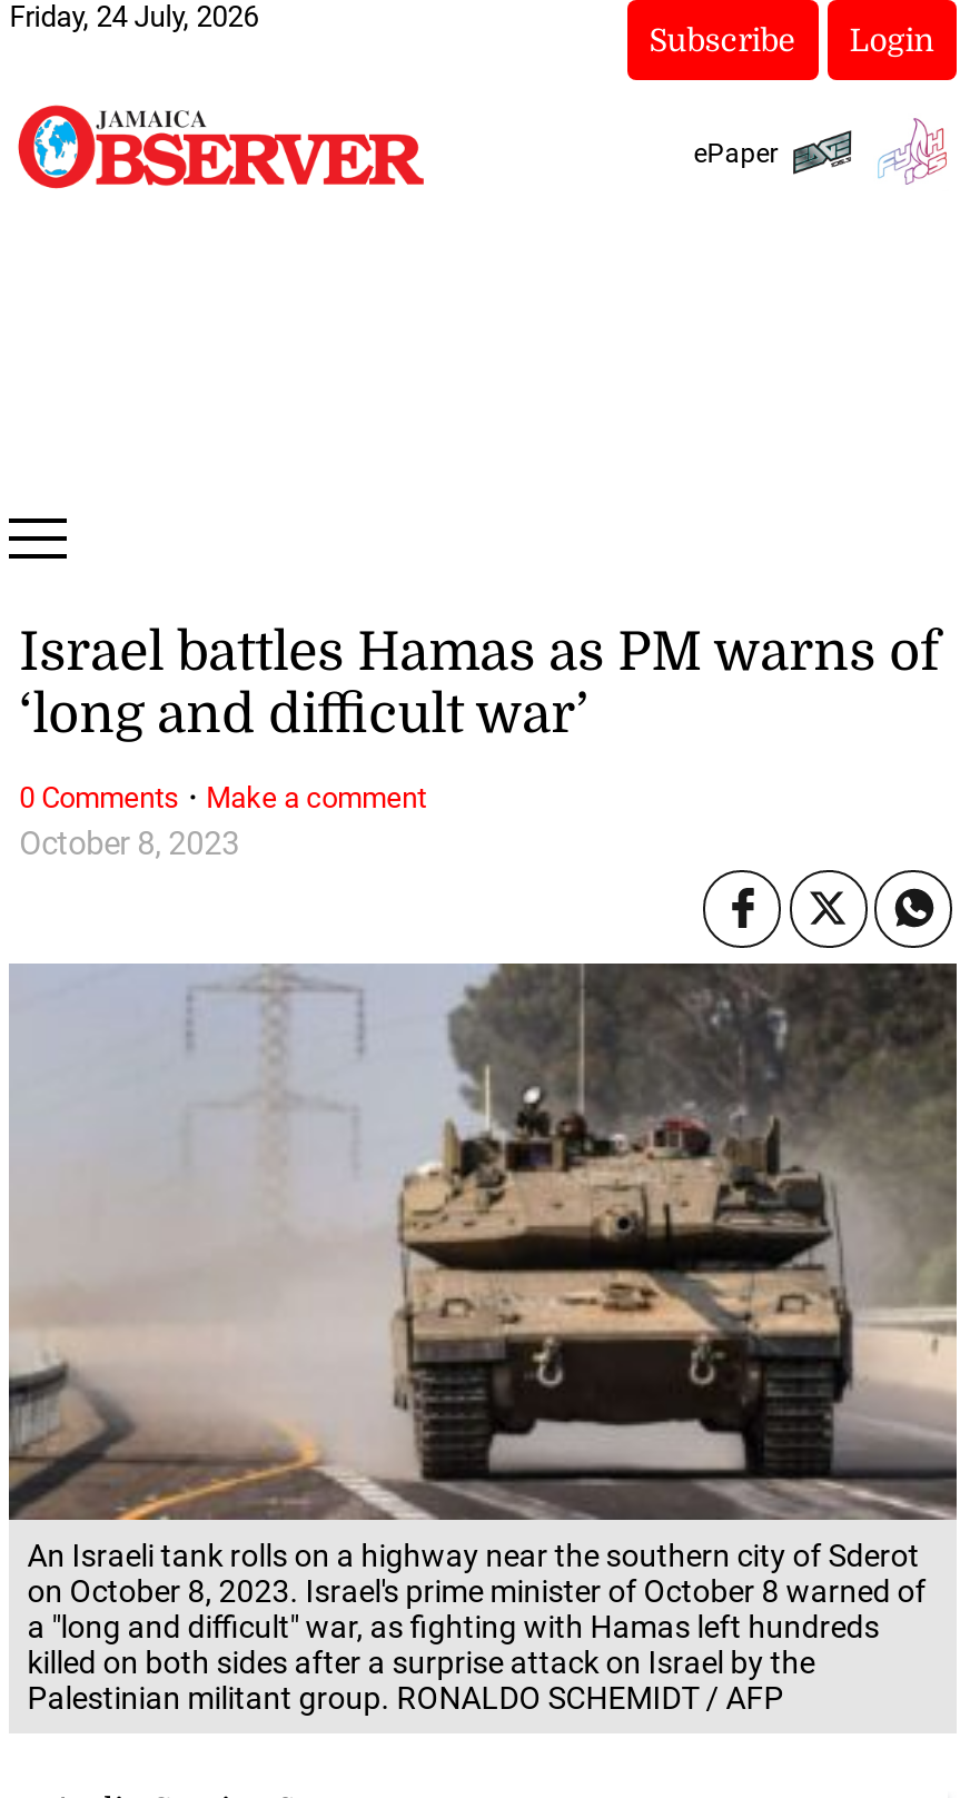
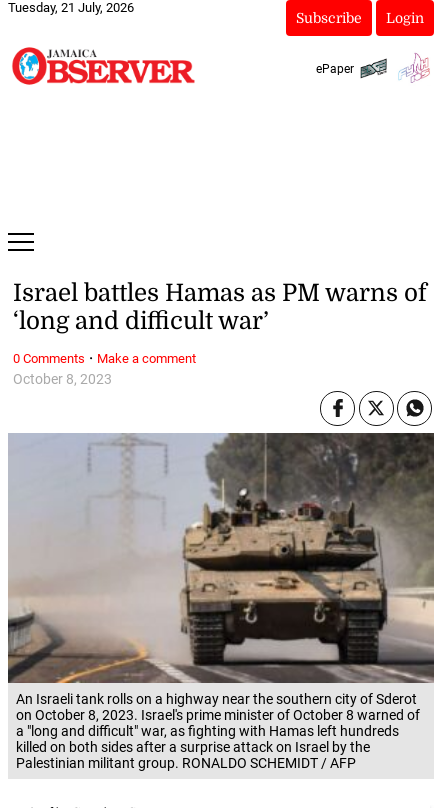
[9,0,259,33] Friday, 24 July, 2026 -> [8,0,134,15] Tuesday, 21 July, 2026

